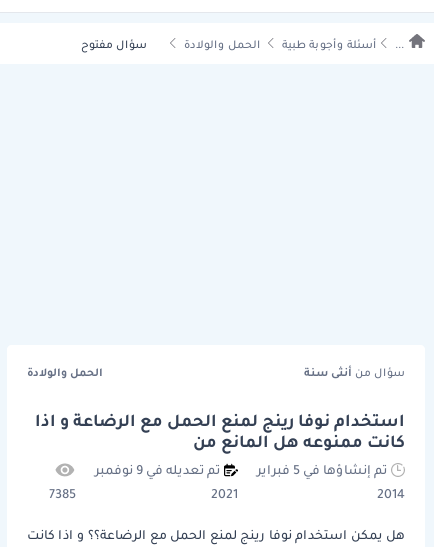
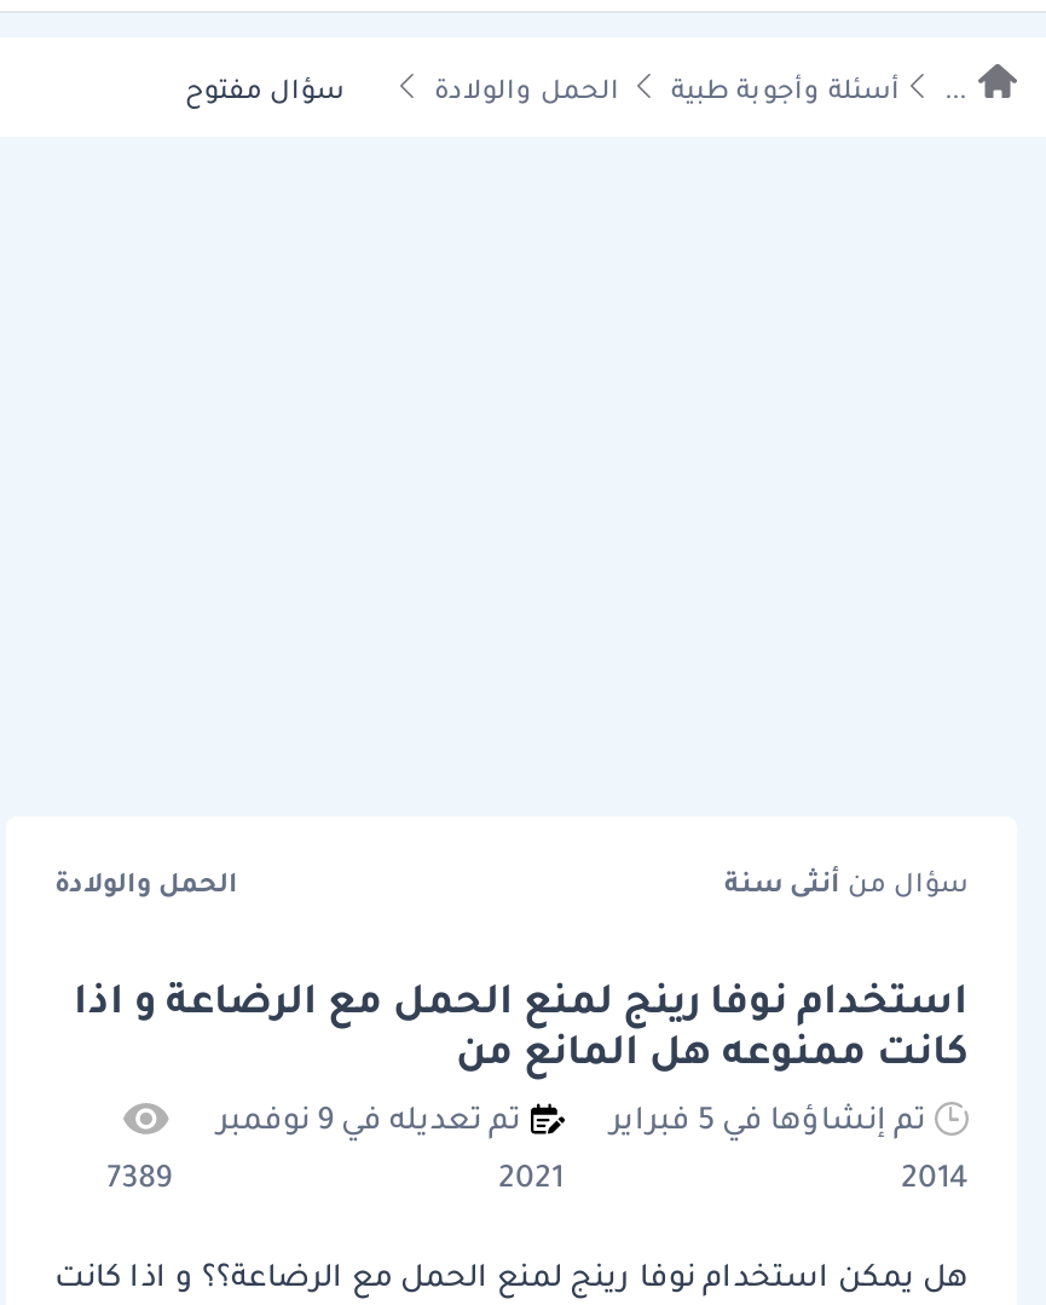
[49,484,76,503] 7385 -> [107,1153,172,1199] 7389

